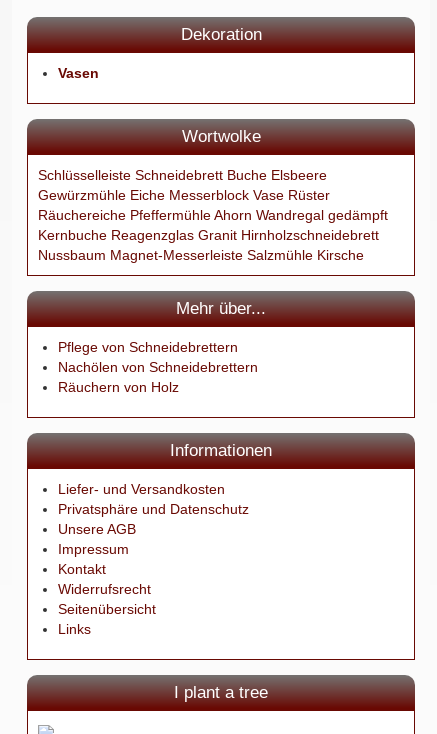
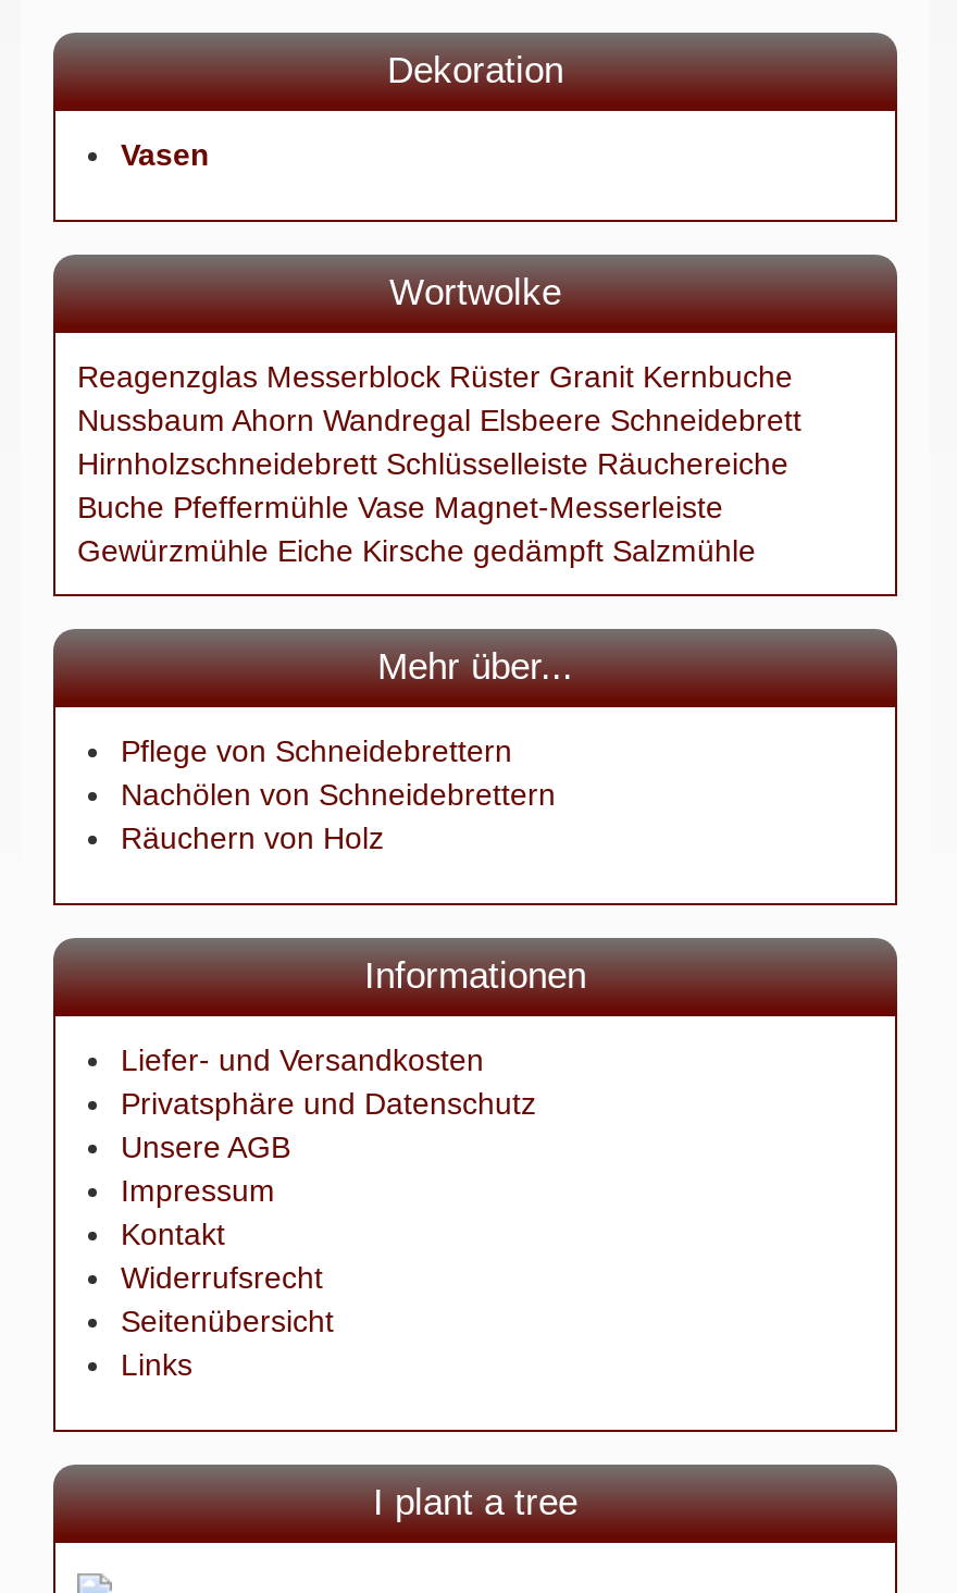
[38,167,388,263] Schlüsselleiste Schneidebrett Buche Elsbeere | Gewürzmühle Eiche Messerblock Vase Rüster | Räuchereiche Pfeffermühle Ahorn Wandregal gedämpft | Kernbuche Reagenzglas Granit Hirnholzschneidebrett | Nussbaum Magnet-Messerleiste Salzmühle Kirsche -> [77,360,801,569] Reagenzglas Messerblock Rüster Granit Kernbuche | Nussbaum Ahorn Wandregal Elsbeere Schneidebrett | Hirnholzschneidebrett Schlüsselleiste Räuchereiche | Buche Pfeffermühle Vase Magnet-Messerleiste | Gewürzmühle Eiche Kirsche gedämpft Salzmühle

